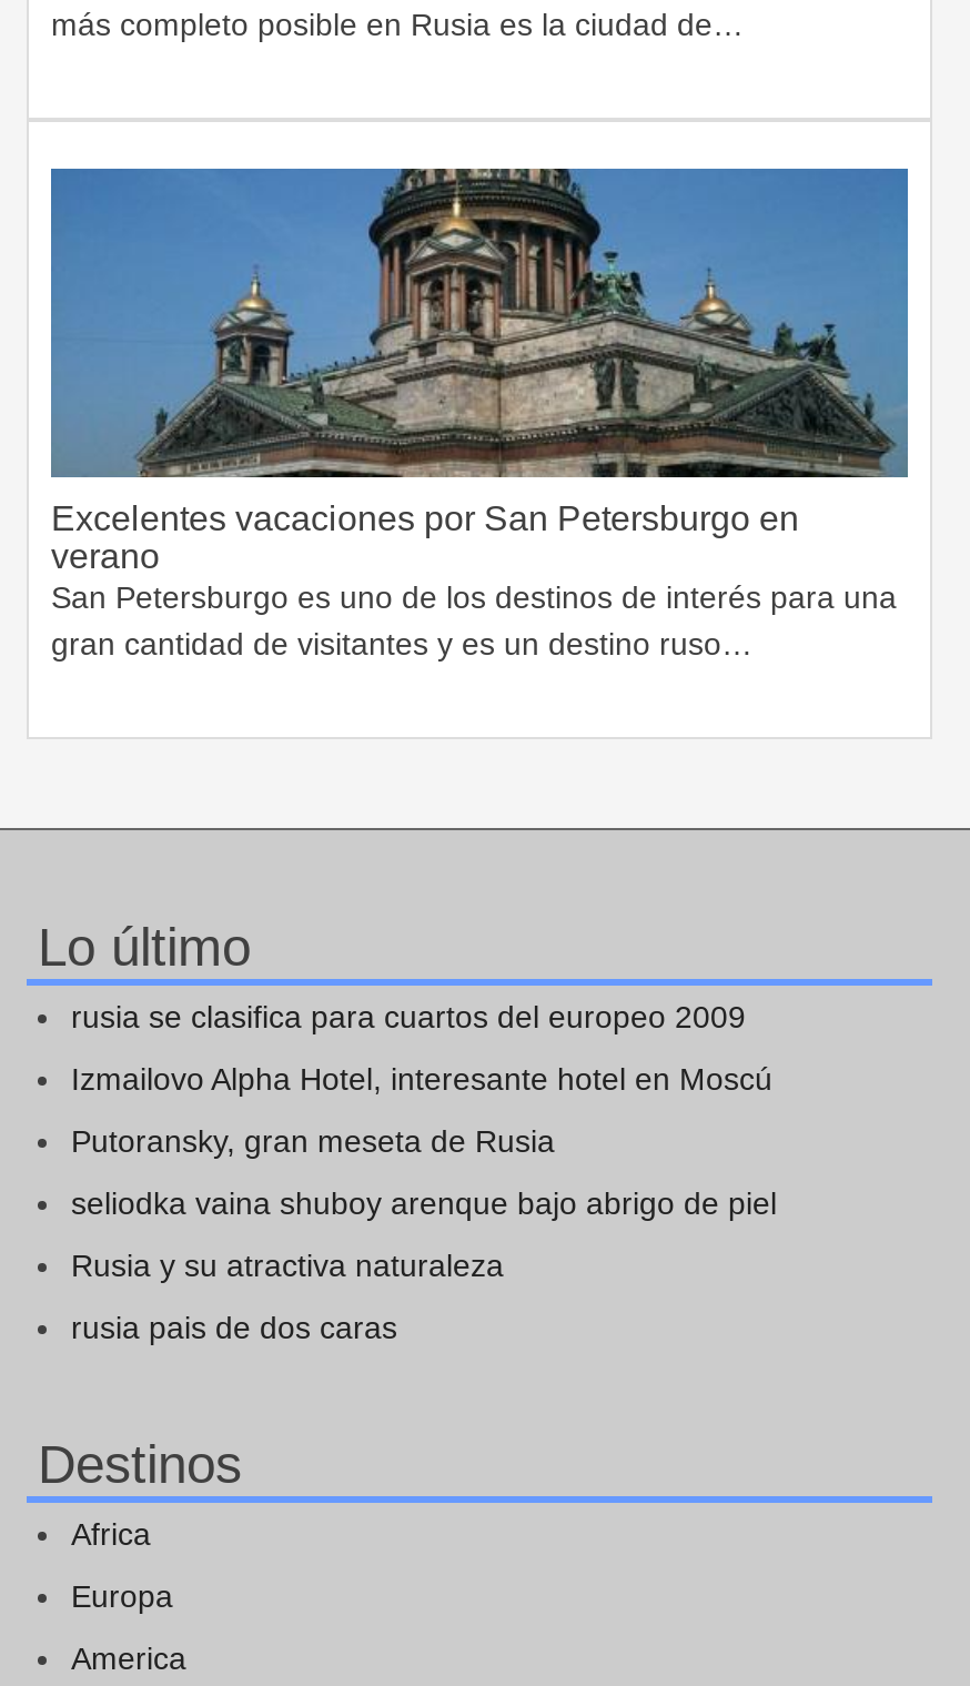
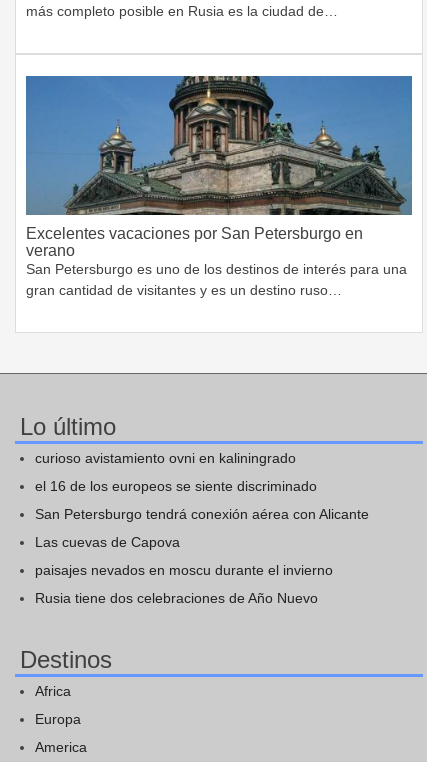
[71,998,746,1034] rusia se clasifica para cuartos del europeo 2009 -> [35,450,296,466] curioso avistamiento ovni en kaliningrado
[71,1060,772,1096] Izmailovo Alpha Hotel, interesante hotel en Moscú -> [35,478,317,494] el 16 de los europeos se siente discriminado
[71,1123,555,1158] Putoransky, gran meseta de Rusia -> [35,506,369,522] San Petersburgo tendrá conexión aérea con Alicante
[71,1185,777,1220] seliodka vaina shuboy arenque bajo abrigo de piel -> [35,534,180,550] Las cuevas de Capova
[71,1247,504,1282] Rusia y su atractiva naturaleza -> [35,562,333,578] paisajes nevados en moscu durante el invierno
[71,1309,397,1345] rusia pais de dos caras -> [35,590,318,606] Rusia tiene dos celebraciones de Año Nuevo

